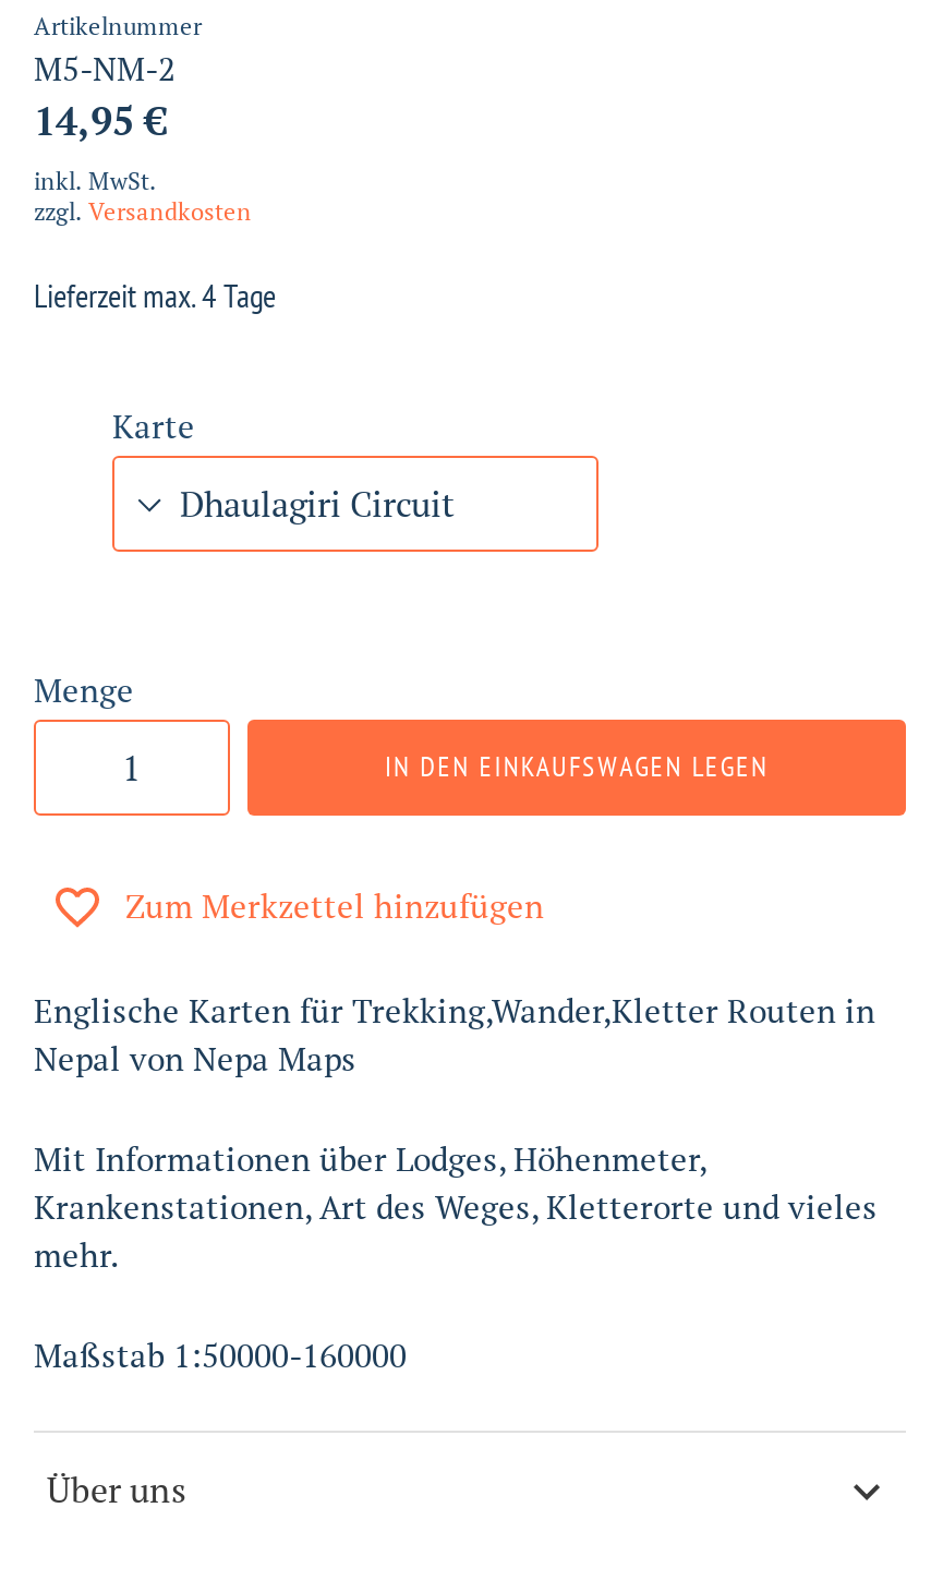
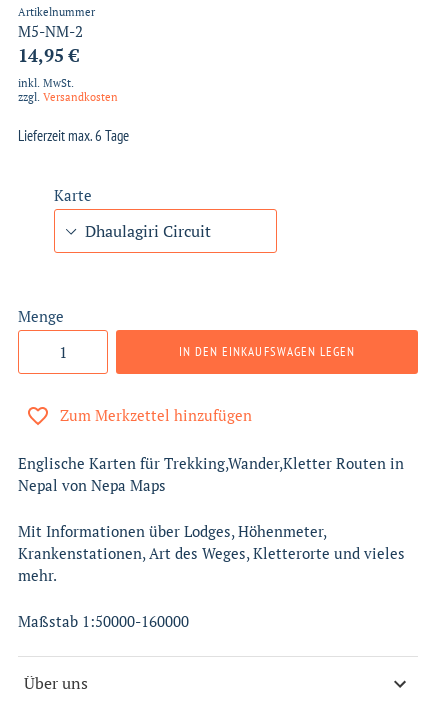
[34,274,276,316] Lieferzeit max. 4 Tage -> [18,126,129,145] Lieferzeit max. 6 Tage

